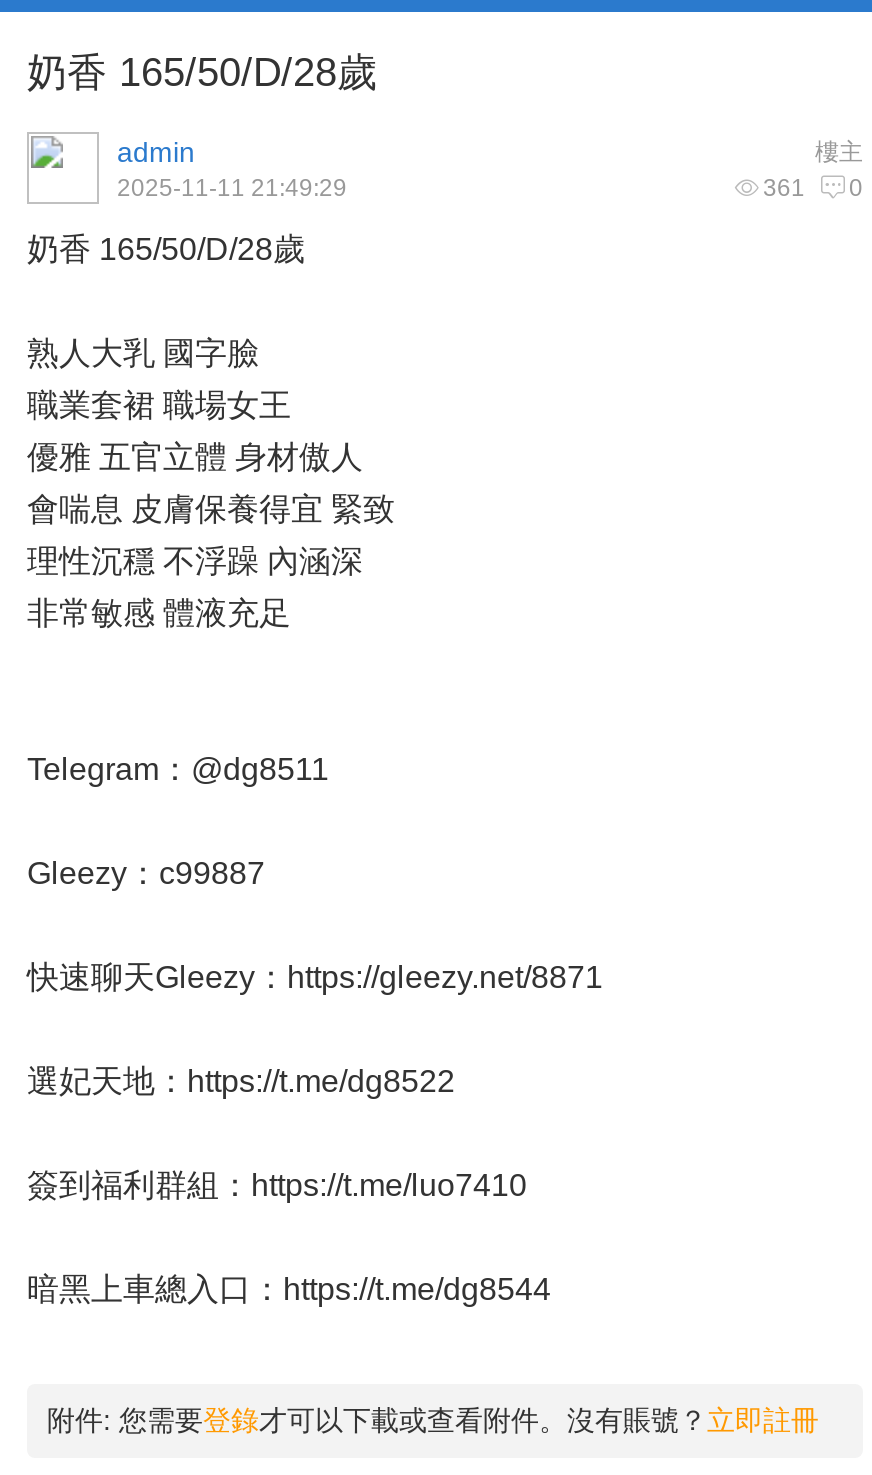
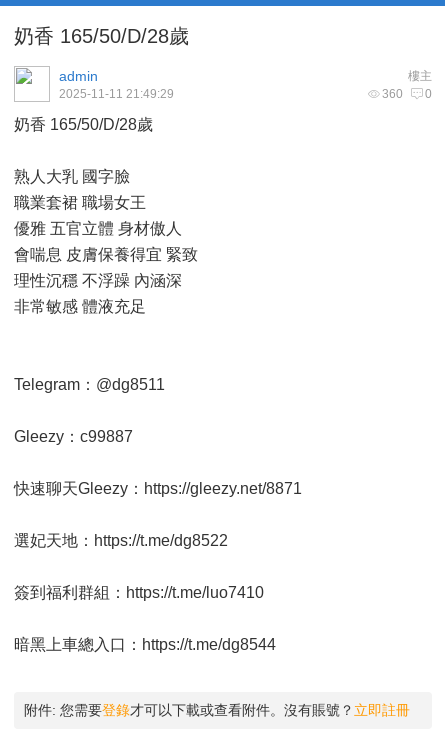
[763,174,863,202] 361 0 -> [382,87,432,101] 360 0

